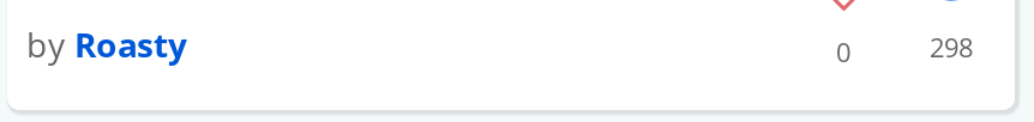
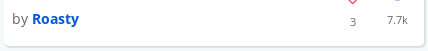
[836,28,973,69] 0 | 298 -> [349,12,408,29] 3 | 7.7k

